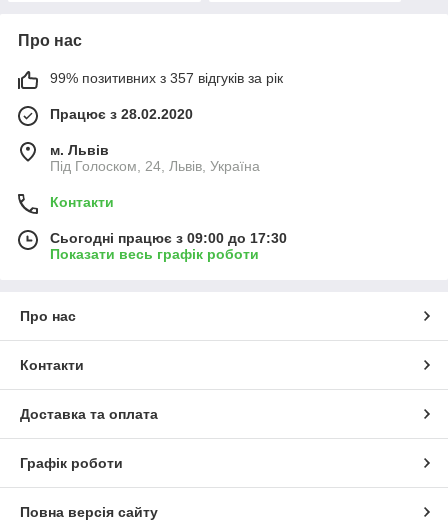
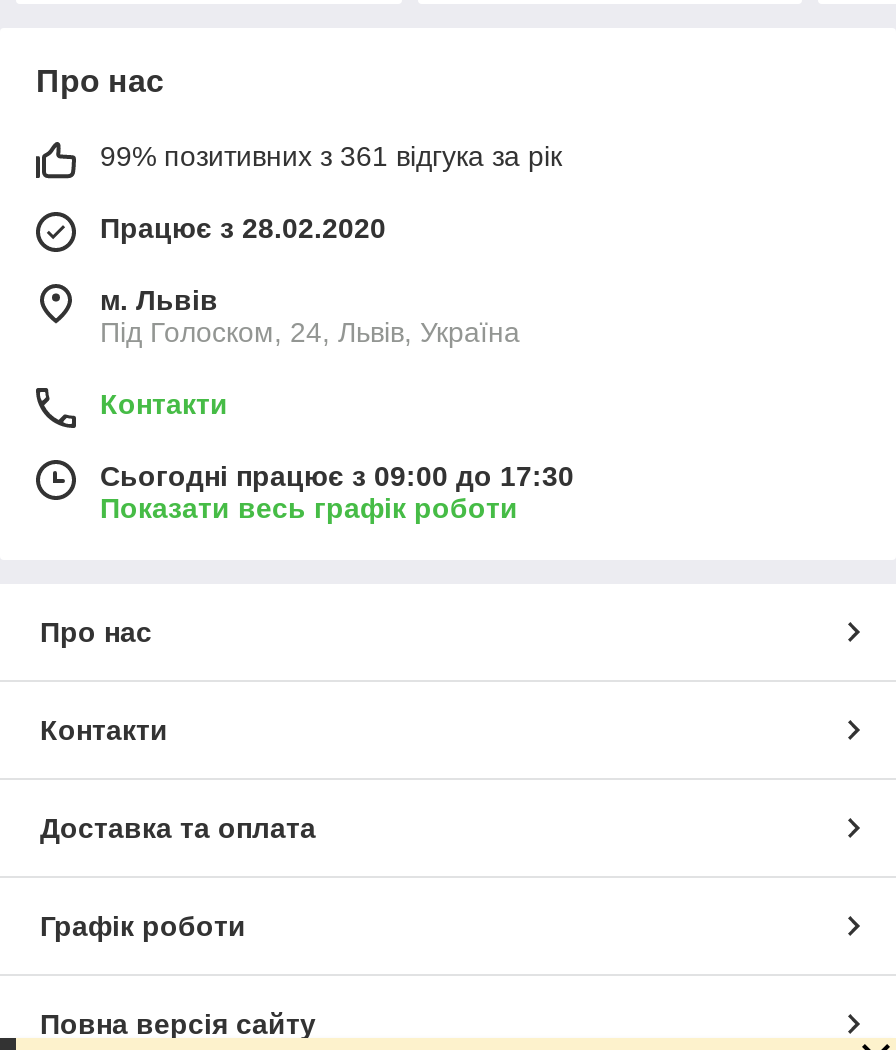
[50,70,283,86] 99% позитивних з 357 відгуків за рік -> [100,140,562,172] 99% позитивних з 361 відгука за рік

